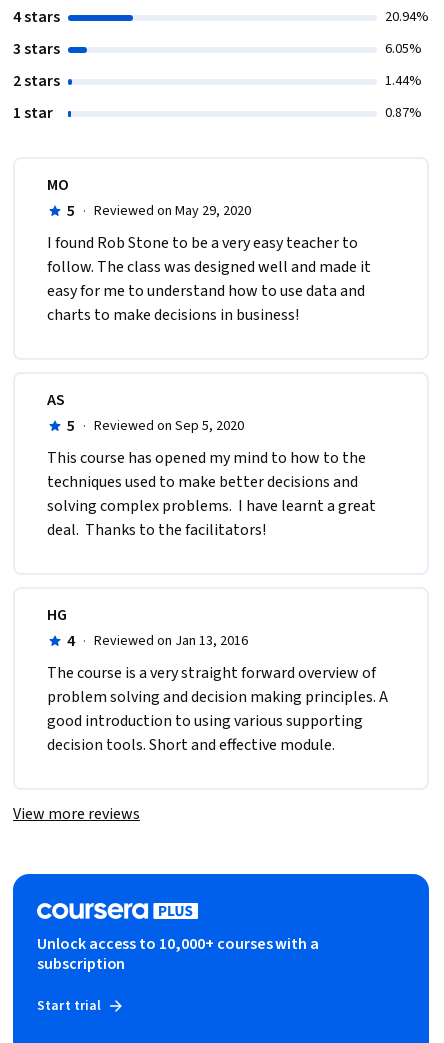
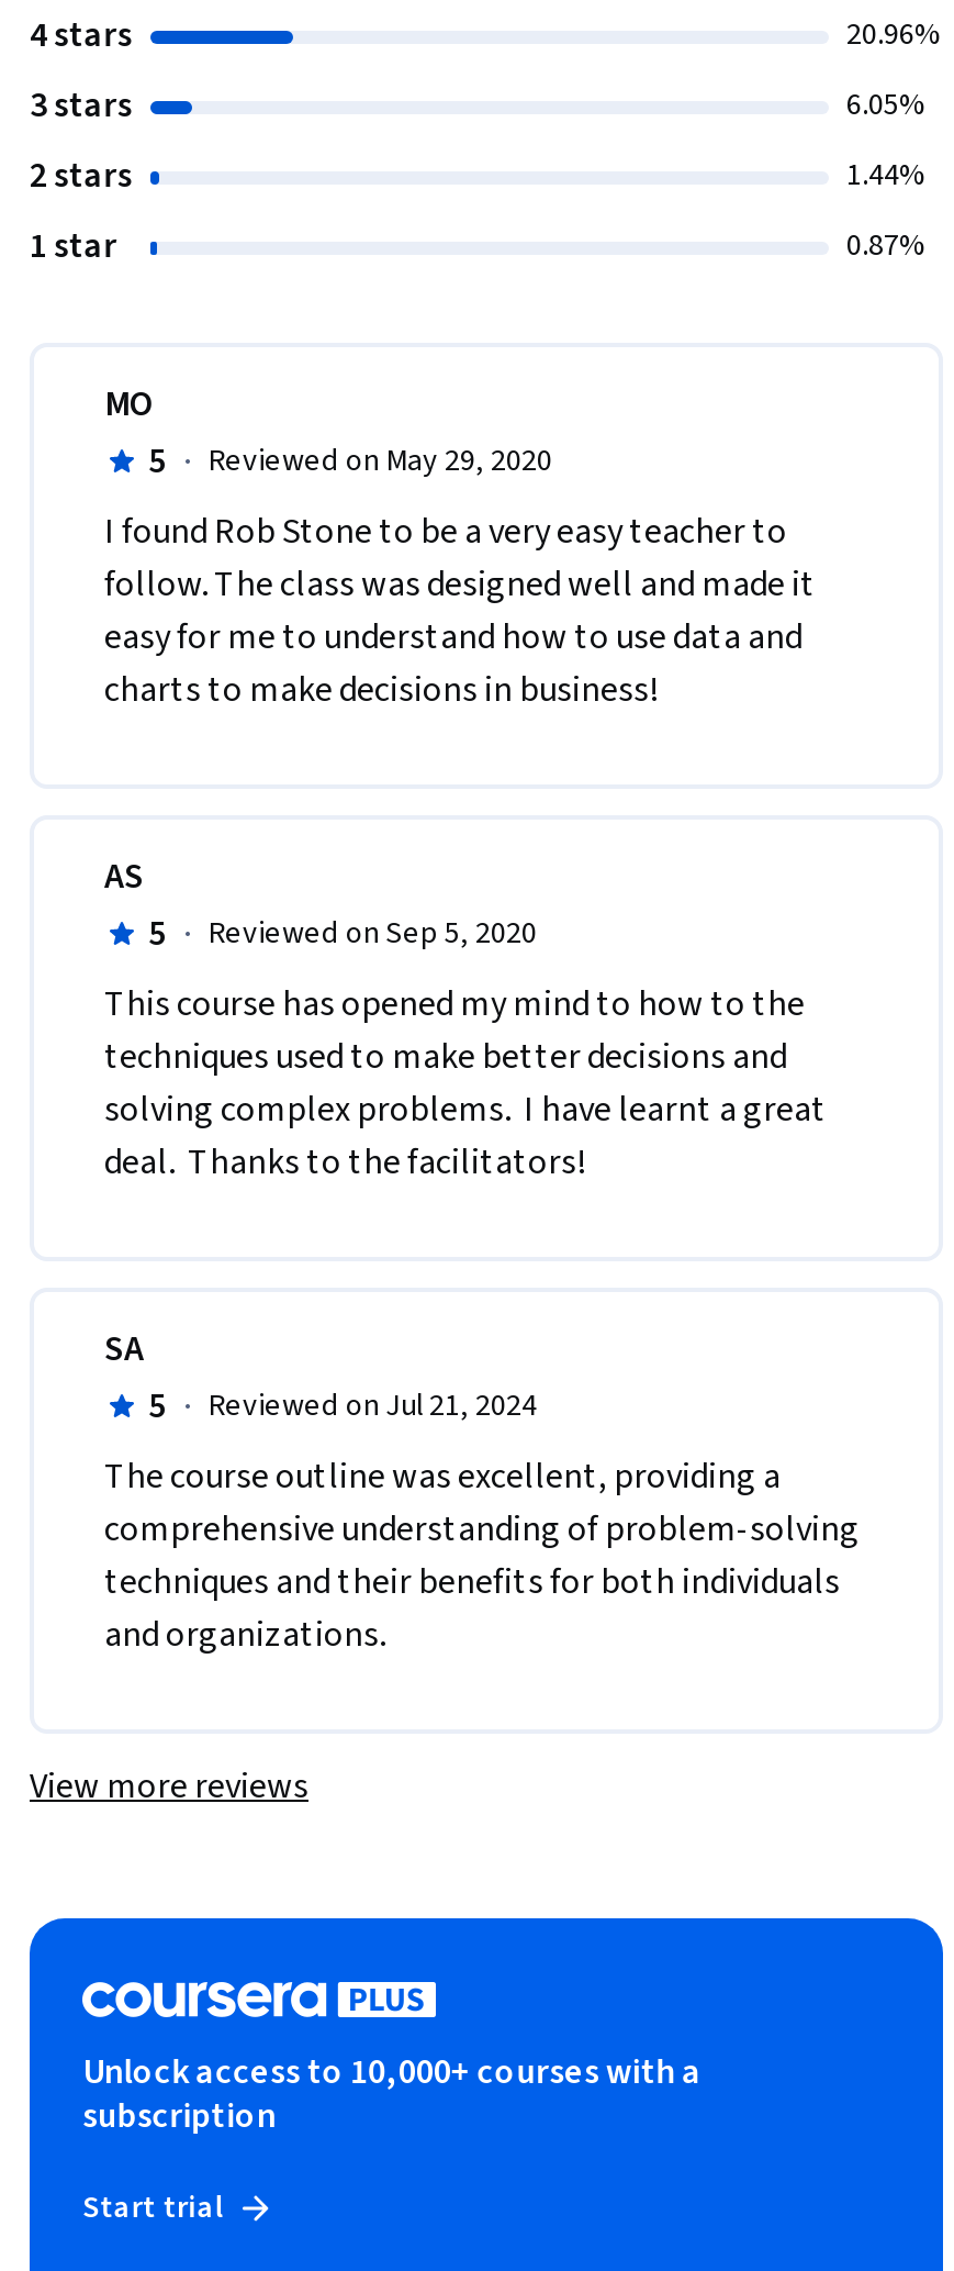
[385,7,429,27] 20.94% -> [846,14,943,58] 20.96%
[47,604,248,652] HG | 4 · Reviewed on Jan 13, 2016 -> [104,1326,537,1431] SA | 5 · Reviewed on Jul 21, 2024
[47,662,388,756] The course is a very straight forward overview of | problem solving and decision making principles. A | good introduction to using various supporting | decision tools. Short and effective module. -> [104,1453,860,1660] The course outline was excellent, providing a | comprehensive understanding of problem-solving | techniques and their benefits for both individuals | and organizations.

